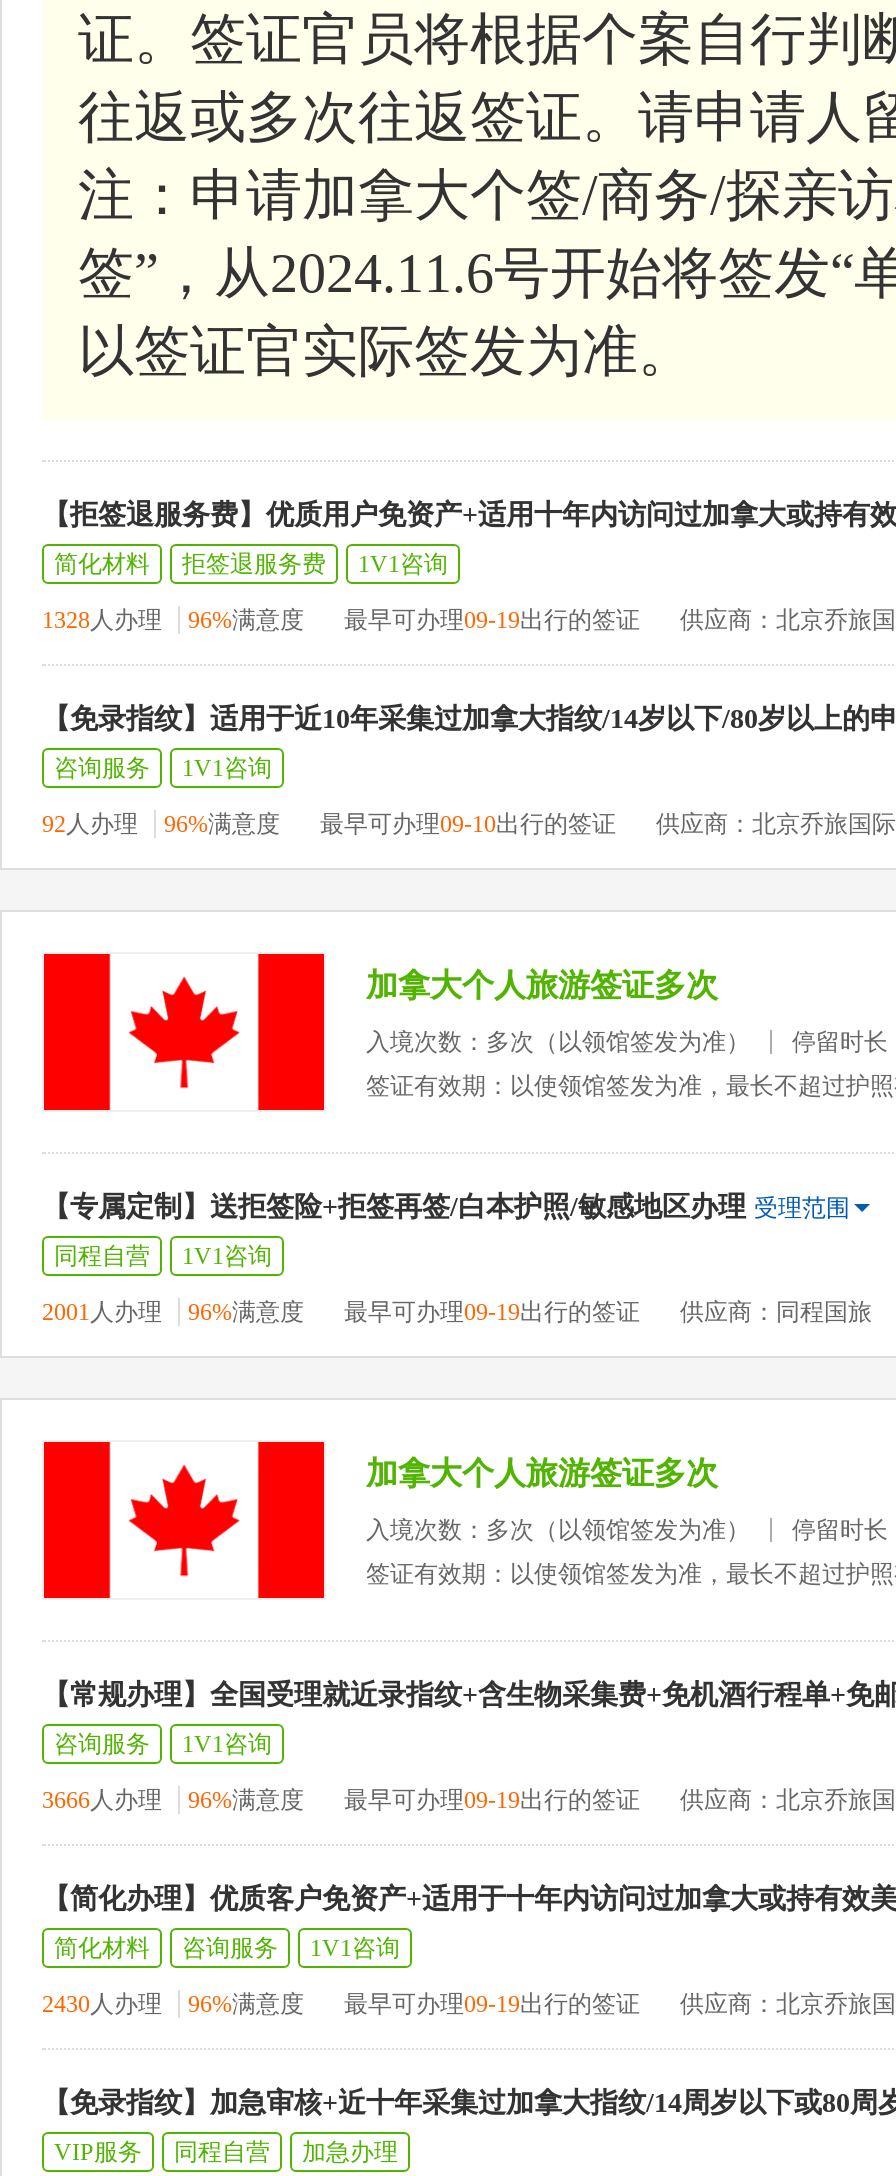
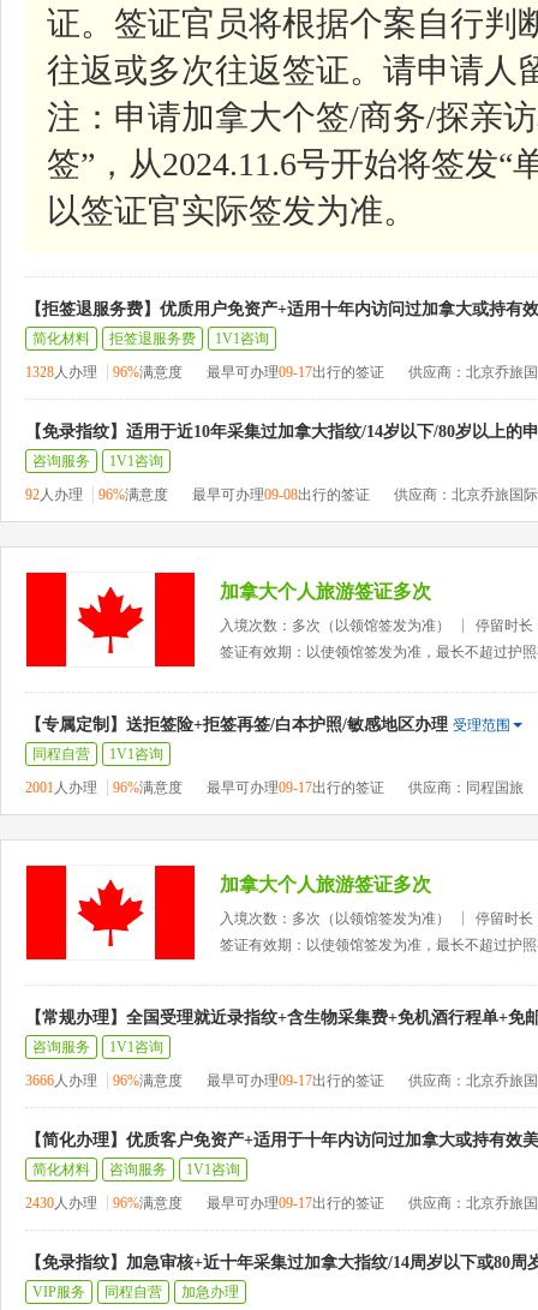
[344,606,640,634] 最早可办理09-19出行的签证 -> [207,364,384,381] 最早可办理09-17出行的签证
[320,810,616,838] 最早可办理09-10出行的签证 -> [192,486,370,503] 最早可办理09-08出行的签证
[344,1298,640,1326] 最早可办理09-19出行的签证 -> [207,779,384,796] 最早可办理09-17出行的签证
[344,1786,640,1814] 最早可办理09-19出行的签证 -> [207,1072,384,1089] 最早可办理09-17出行的签证
[344,1990,640,2018] 最早可办理09-19出行的签证 -> [207,1195,384,1212] 最早可办理09-17出行的签证

